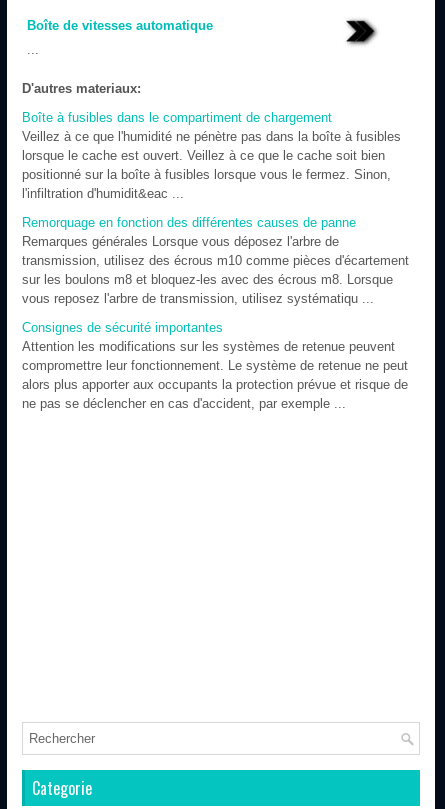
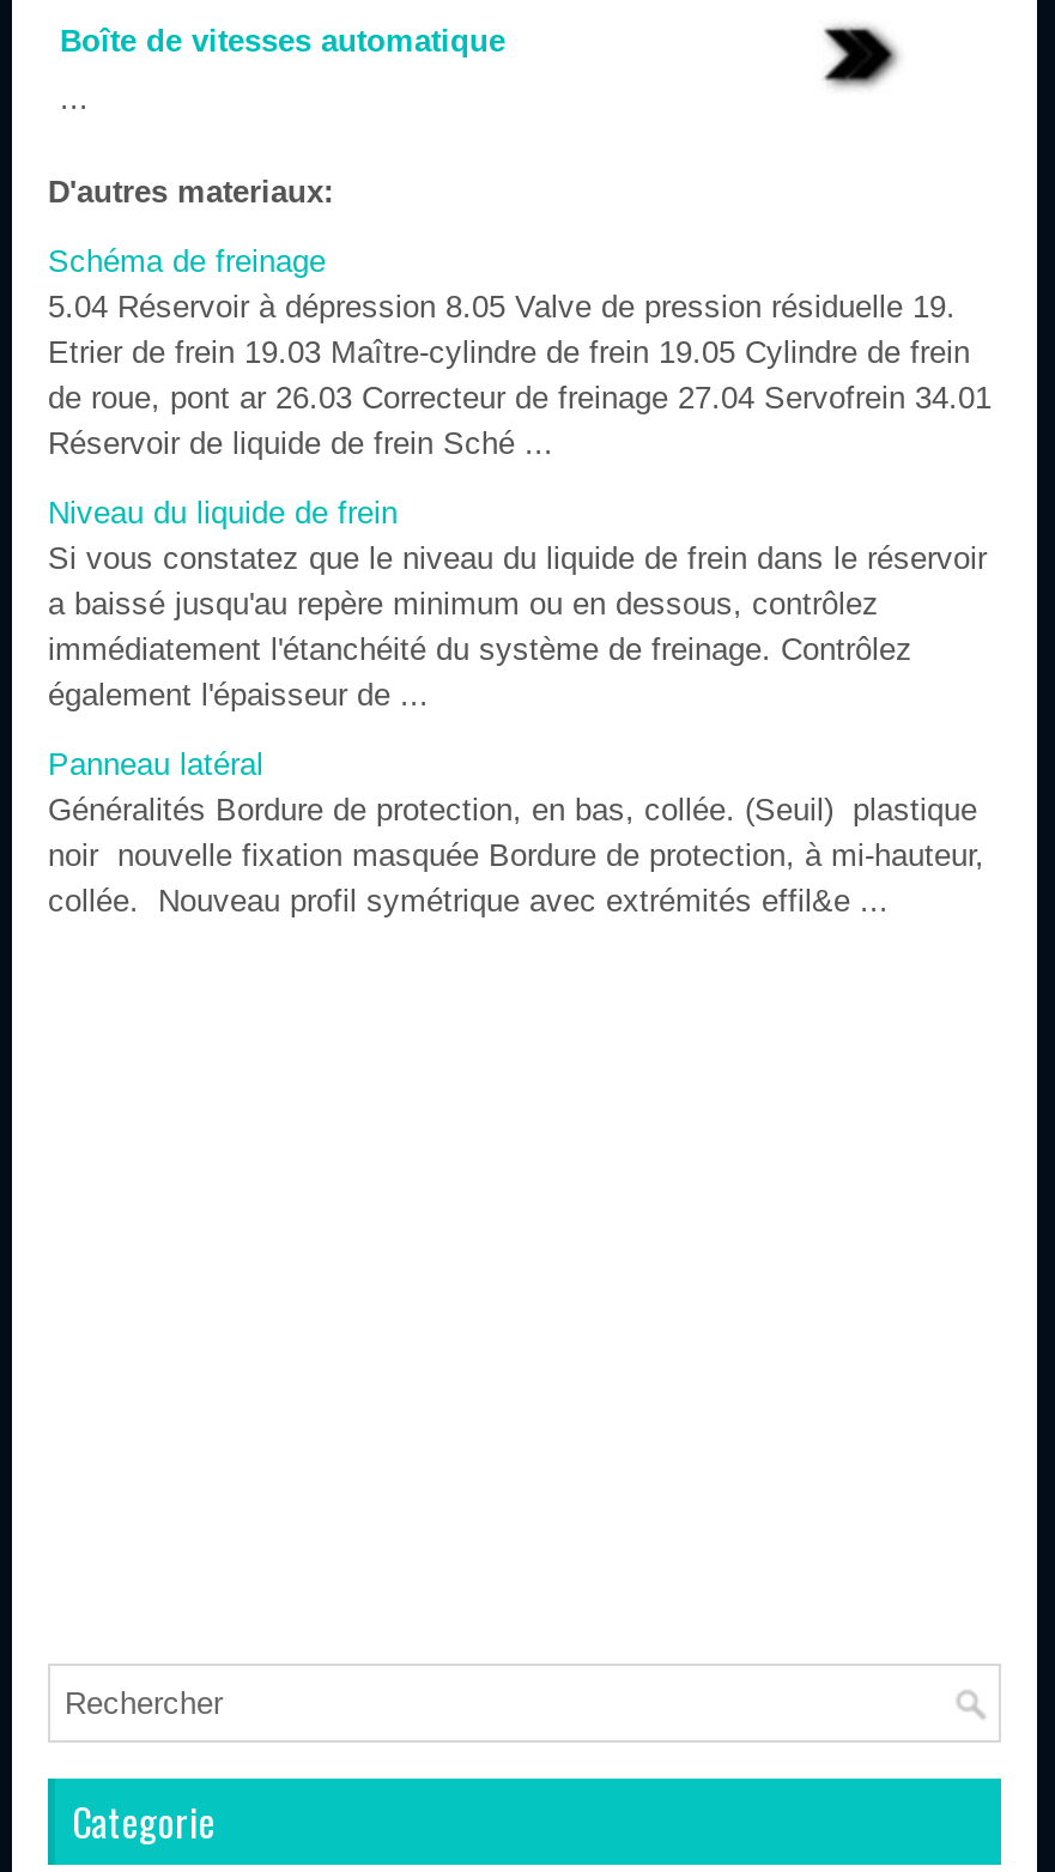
[22,110,401,201] Boîte à fusibles dans le compartiment de chargement | Veillez à ce que l'humidité ne pénètre pas dans la boîte à fusibles | lorsque le cache est ouvert. Veillez à ce que le cache soit bien | positionné sur la boîte à fusibles lorsque vous le fermez. Sinon, | l'infiltration d'humidit&eac ... -> [48,243,992,461] Schéma de freinage | 5.04 Réservoir à dépression 8.05 Valve de pression résiduelle 19. | Etrier de frein 19.03 Maître-cylindre de frein 19.05 Cylindre de frein | de roue, pont ar 26.03 Correcteur de freinage 27.04 Servofrein 34.01 | Réservoir de liquide de frein Sché ...
[22,215,409,306] Remorquage en fonction des différentes causes de panne | Remarques générales Lorsque vous déposez l'arbre de | transmission, utilisez des écrous m10 comme pièces d'écartement | sur les boulons m8 et bloquez-les avec des écrous m8. Lorsque | vous reposez l'arbre de transmission, utilisez systématiqu ... -> [48,495,987,713] Niveau du liquide de frein | Si vous constatez que le niveau du liquide de frein dans le réservoir | a baissé jusqu'au repère minimum ou en dessous, contrôlez | immédiatement l'étanchéité du système de freinage. Contrôlez | également l'épaisseur de ...
[22,320,408,411] Consignes de sécurité importantes | Attention les modifications sur les systèmes de retenue peuvent | compromettre leur fonctionnement. Le système de retenue ne peut | alors plus apporter aux occupants la protection prévue et risque de | ne pas se déclencher en cas d'accident, par exemple ... -> [48,746,984,919] Panneau latéral | Généralités Bordure de protection, en bas, collée. (Seuil) plastique | noir nouvelle fixation masquée Bordure de protection, à mi-hauteur, | collée. Nouveau profil symétrique avec extrémités effil&e ...

